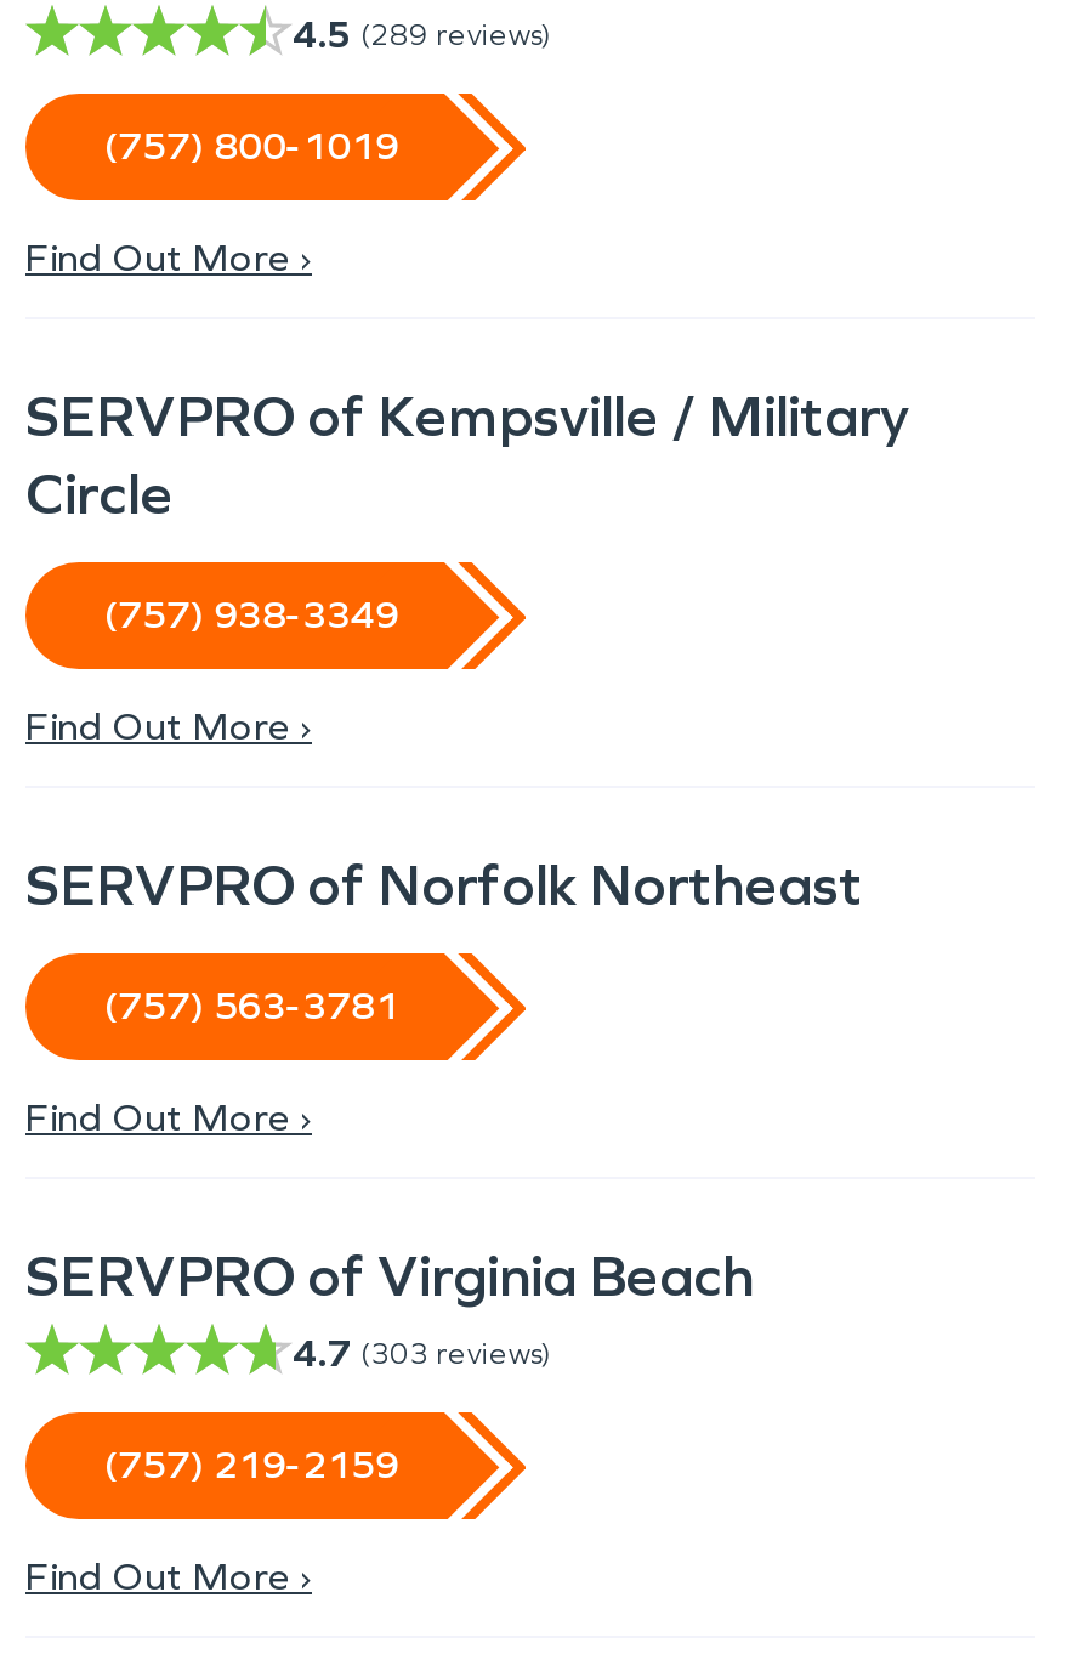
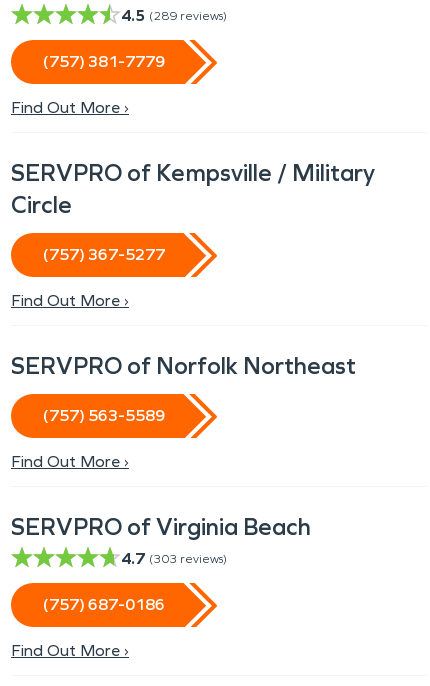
[103,123,398,169] (757) 800-1019 -> [43,52,165,71] (757) 381-7779
[103,591,398,638] (757) 938-3349 -> [43,245,165,264] (757) 367-5277
[103,982,398,1029] (757) 563-3781 -> [43,406,165,425] (757) 563-5589
[103,1441,398,1488] (757) 219-2159 -> [43,595,165,614] (757) 687-0186

